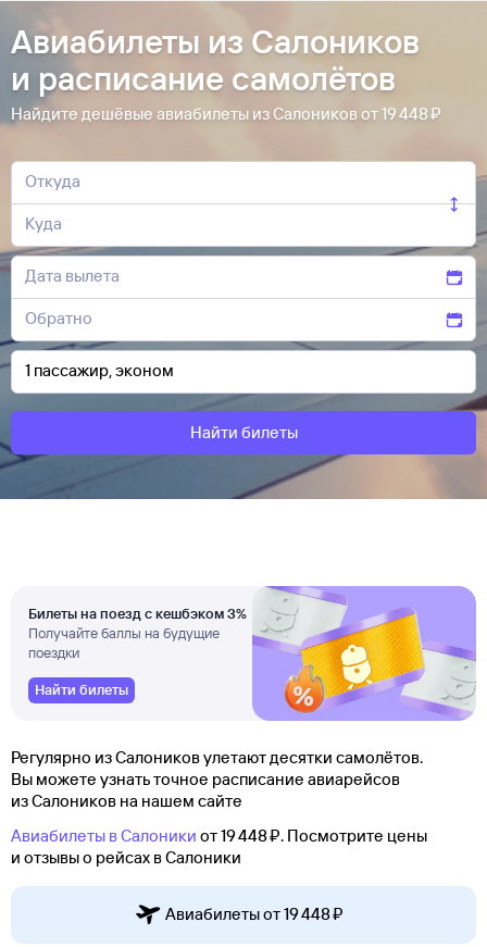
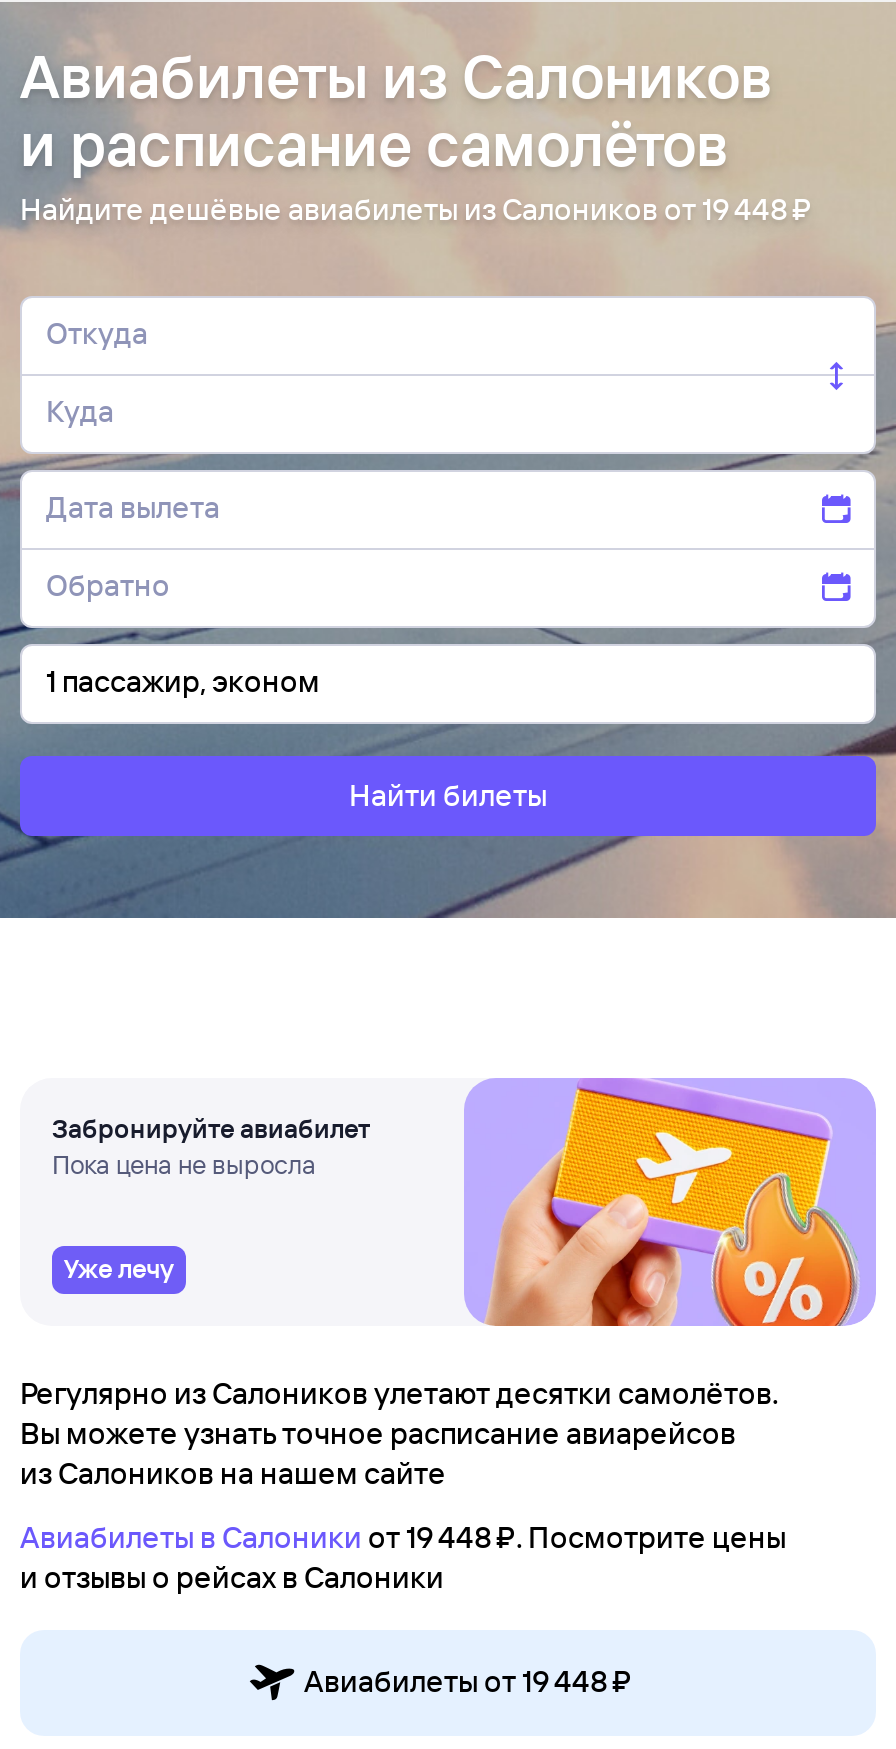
[253,586,476,722] [image] -> [464,1080,876,1328] [image]
[28,605,247,661] Билеты на поезд с кешбэком 3% | Получайте баллы на будущие | поездки -> [52,1112,370,1180] Забронируйте авиабилет | Пока цена не выросла
[35,681,128,698] Найти билеты -> [64,1252,174,1284] Уже лечу

